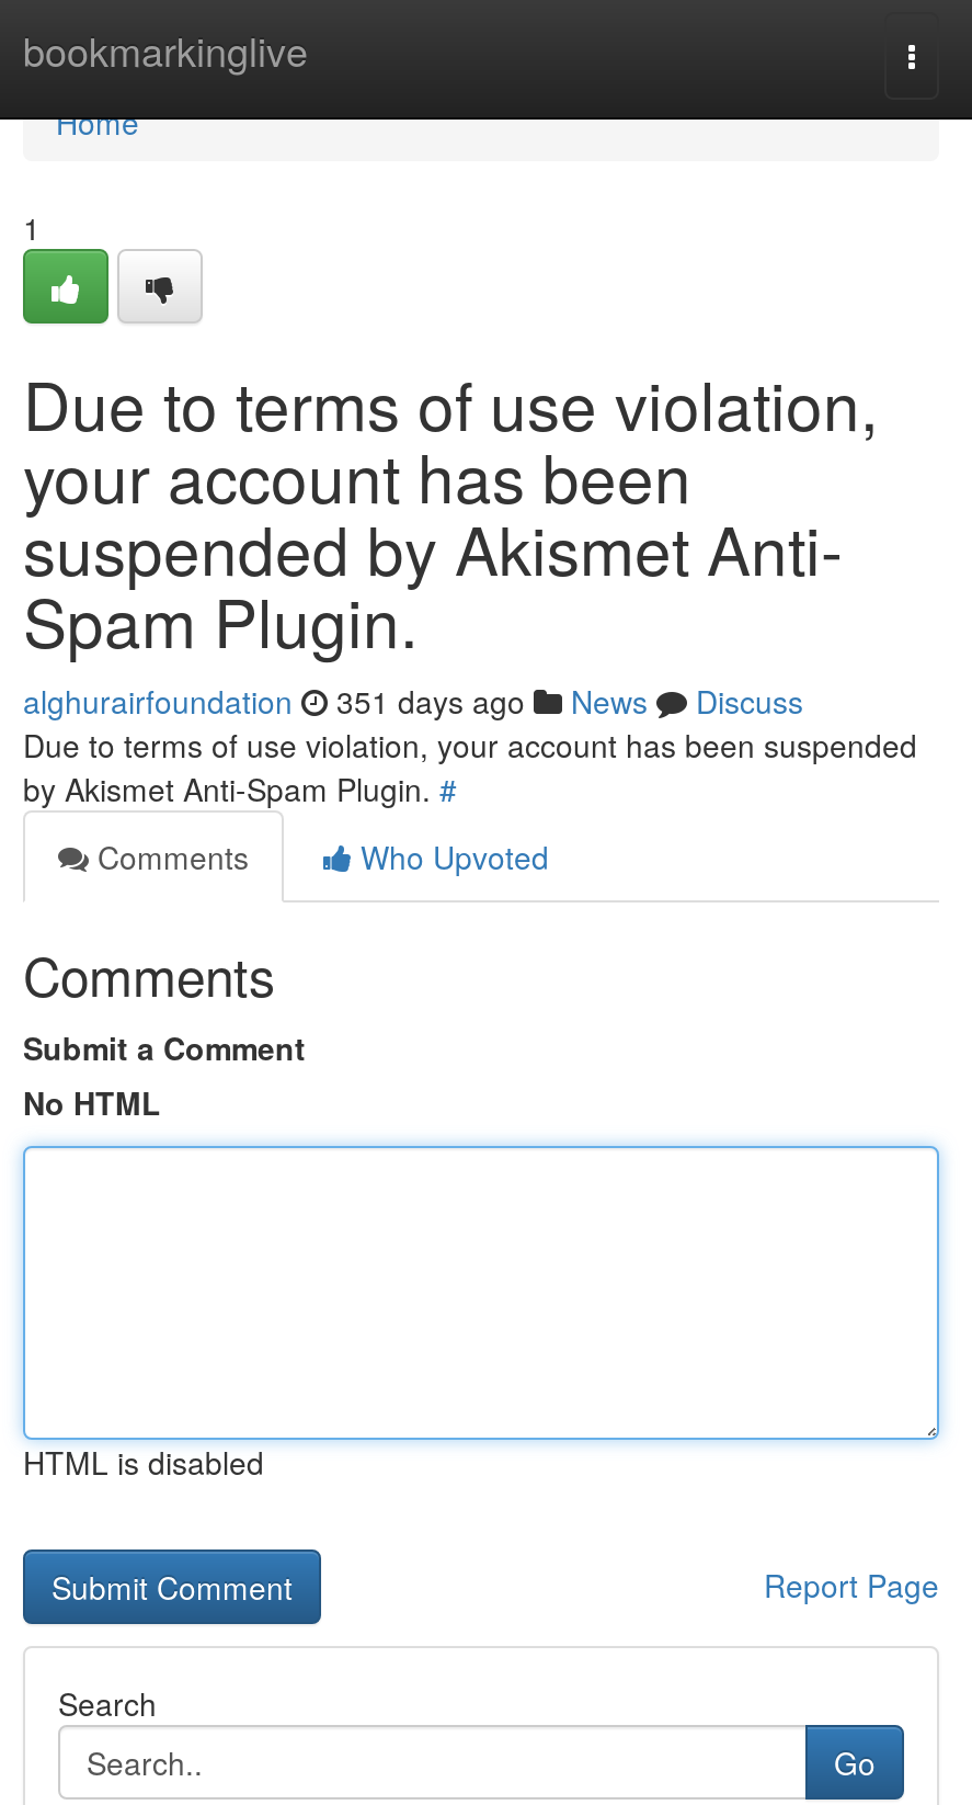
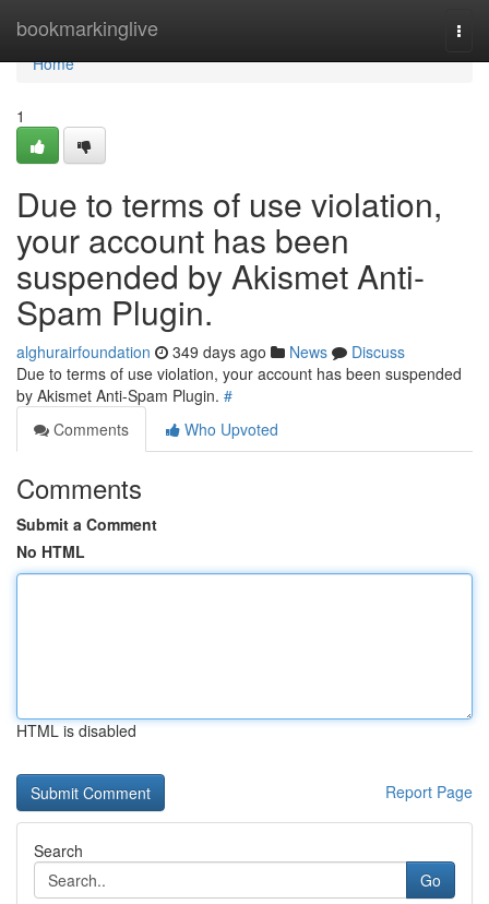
[23,679,803,723] alghurairfoundation 351 days ago News Discuss -> [16,341,405,362] alghurairfoundation 349 days ago News Discuss

